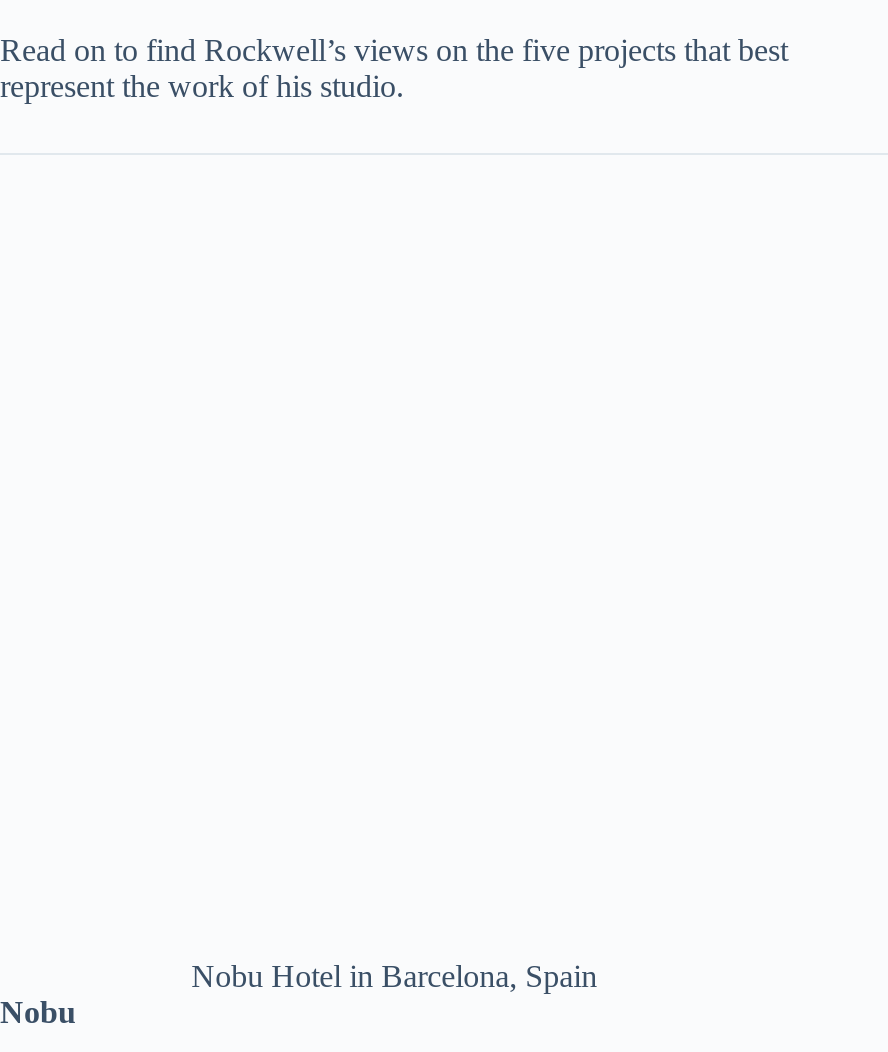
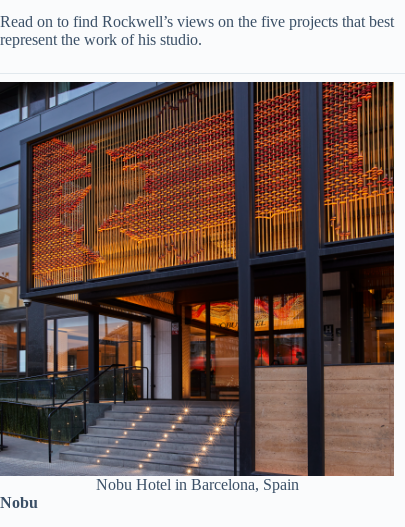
none -> [3,81,395,477] [image]

